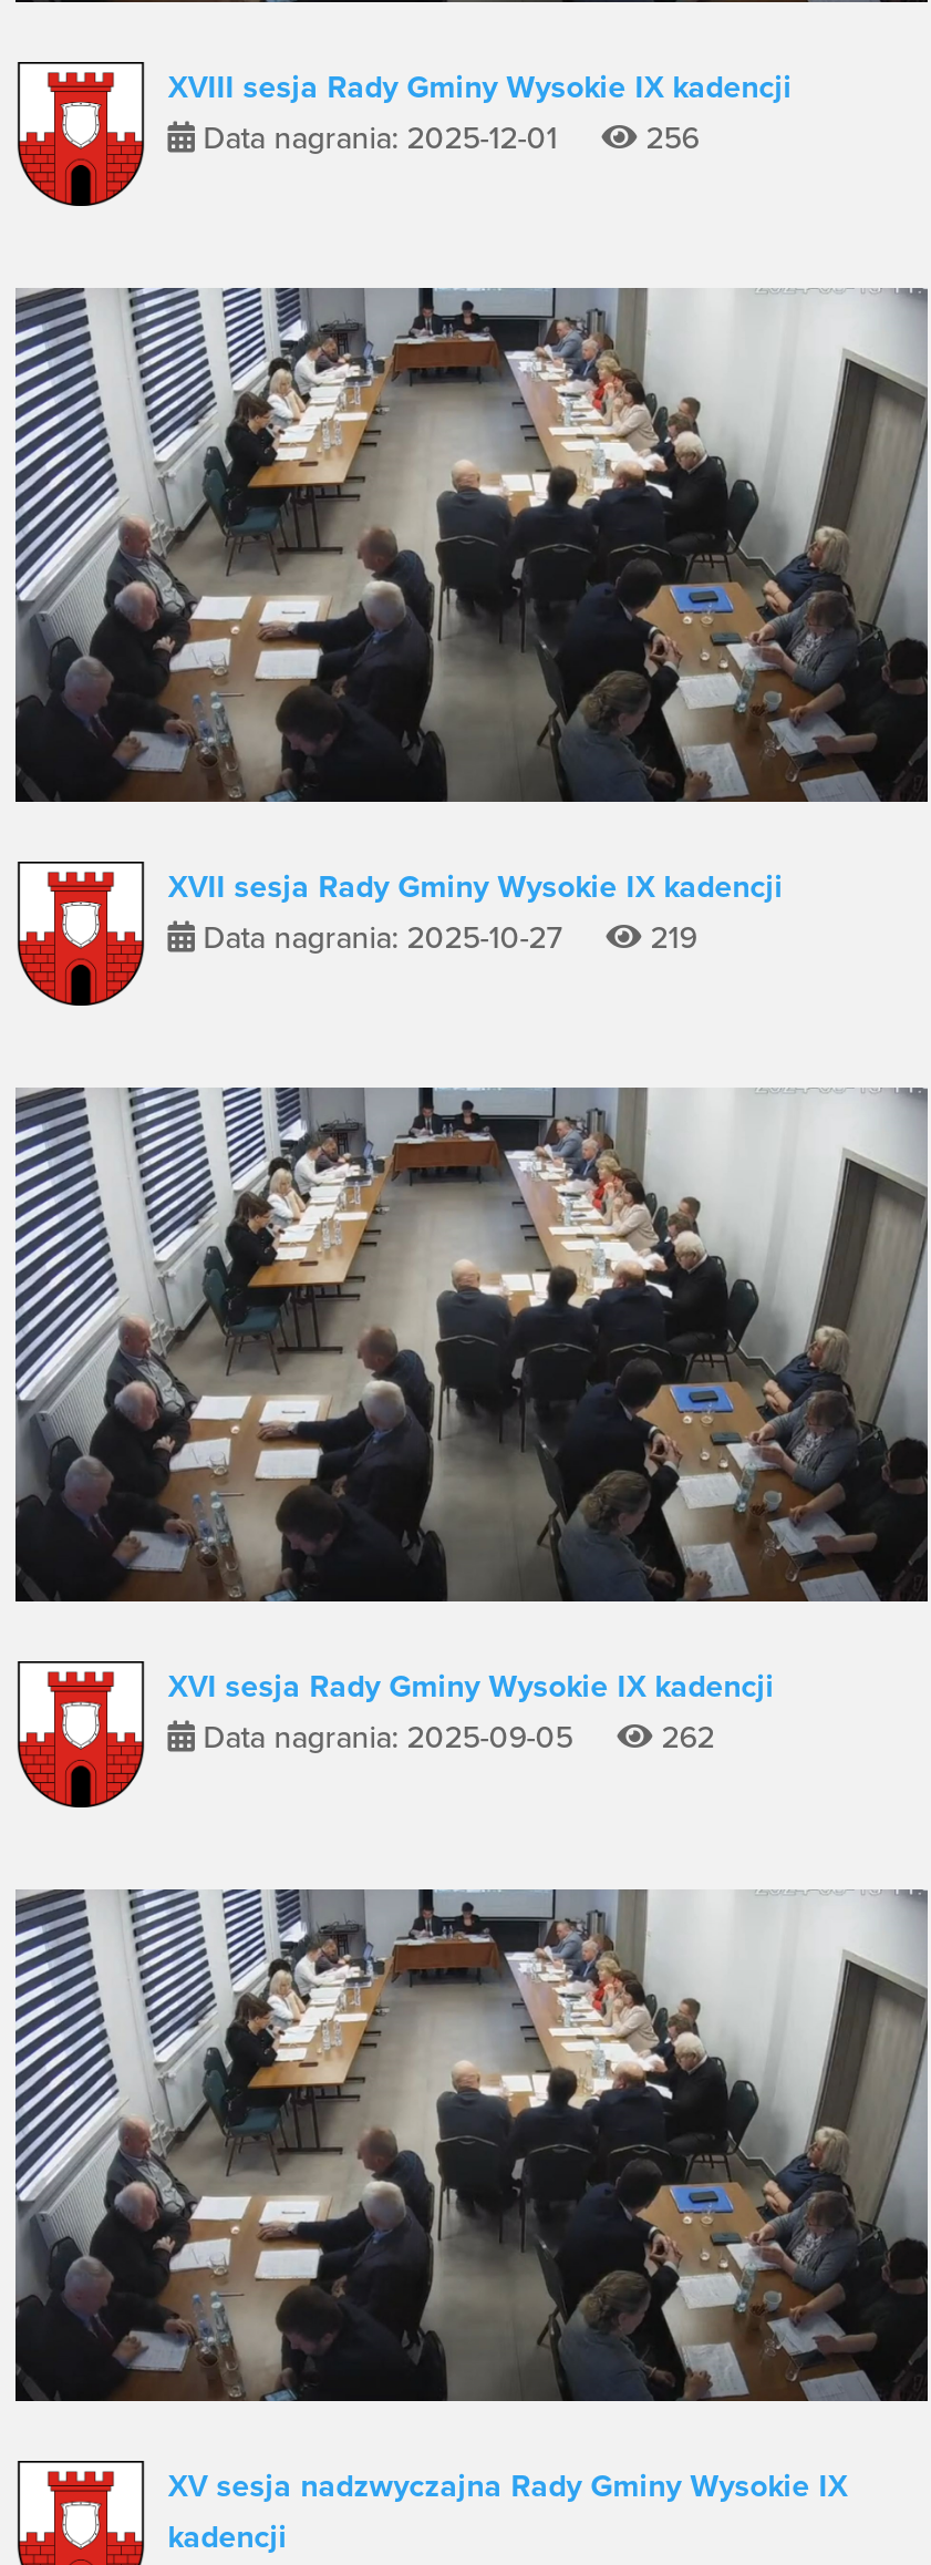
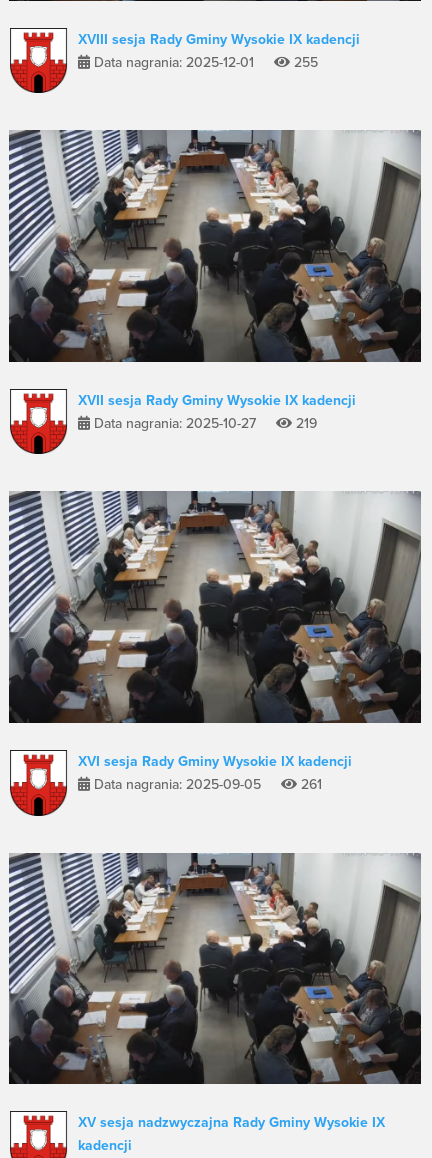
[194,119,699,156] Data nagrania: 2025-12-01 256 -> [90,54,318,71] Data nagrania: 2025-12-01 255
[194,1719,715,1756] Data nagrania: 2025-09-05 262 -> [90,776,322,793] Data nagrania: 2025-09-05 261

